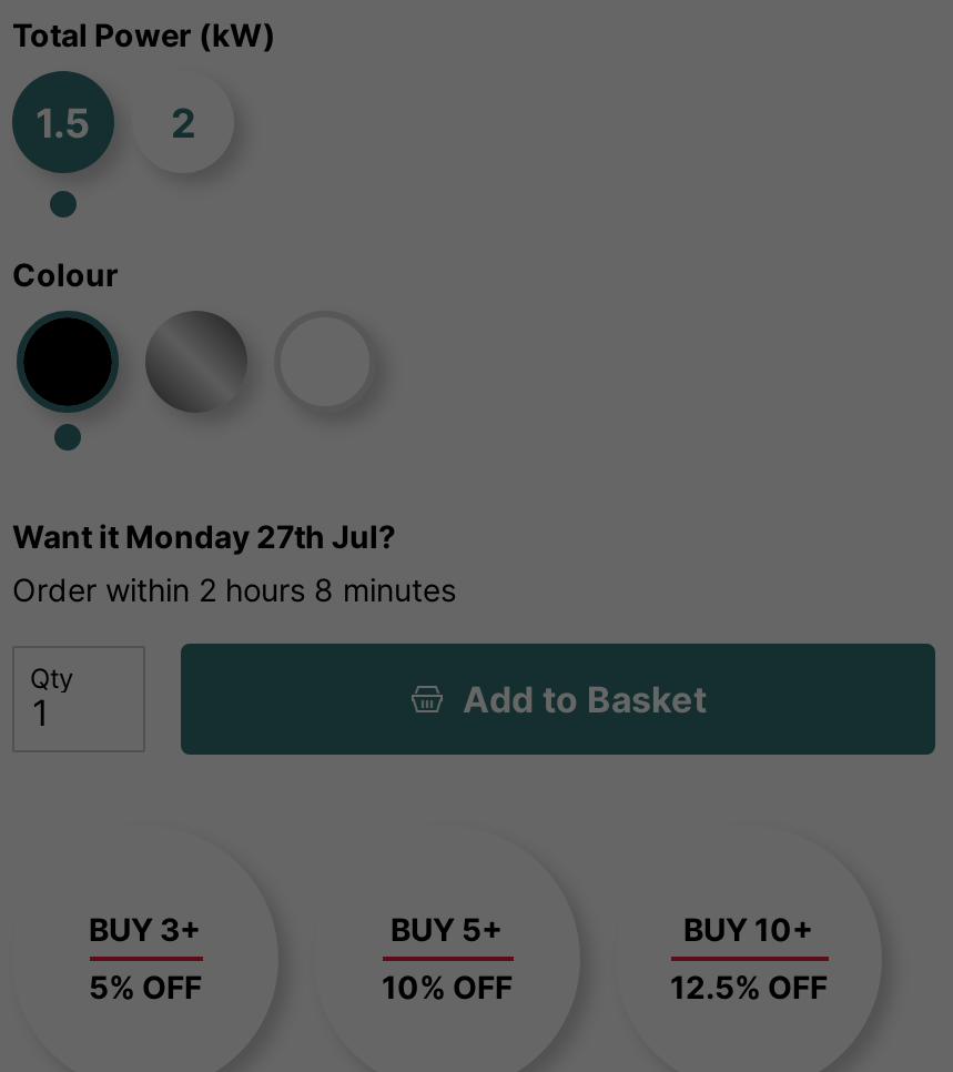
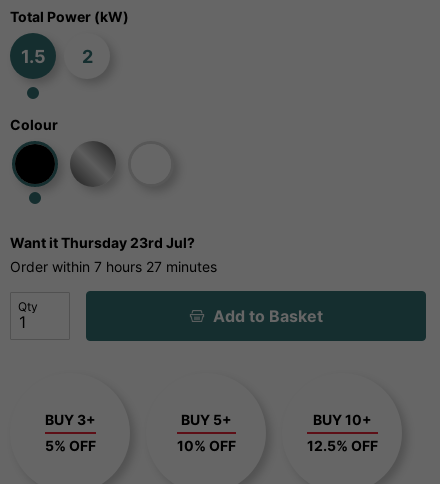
[12,518,396,556] Want it Monday 27th Jul? -> [10,234,195,251] Want it Thursday 23rd Jul?
[12,571,456,609] Order within 2 hours 8 minutes -> [10,258,217,275] Order within 7 hours 27 minutes

